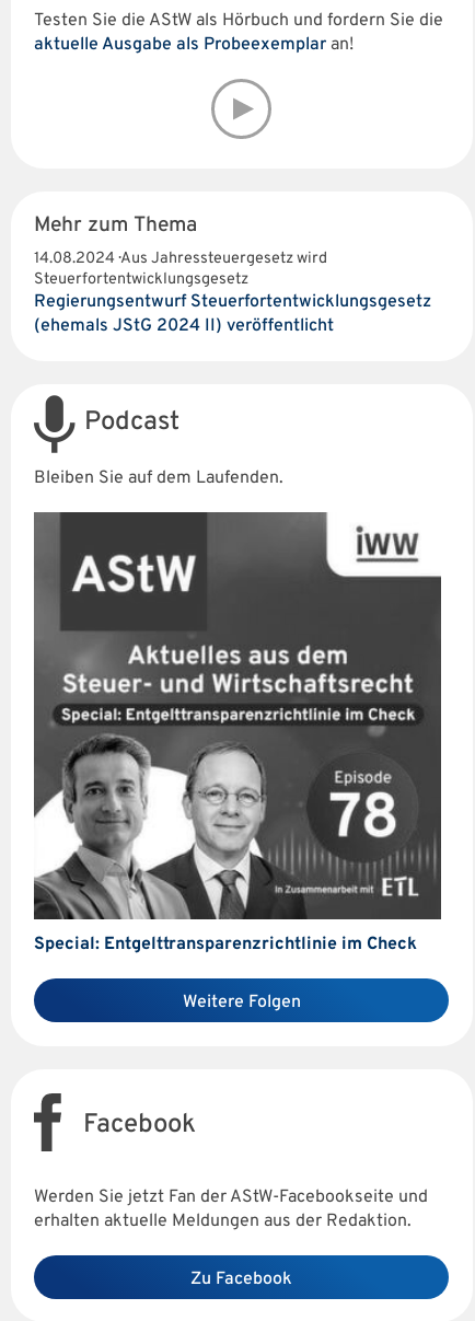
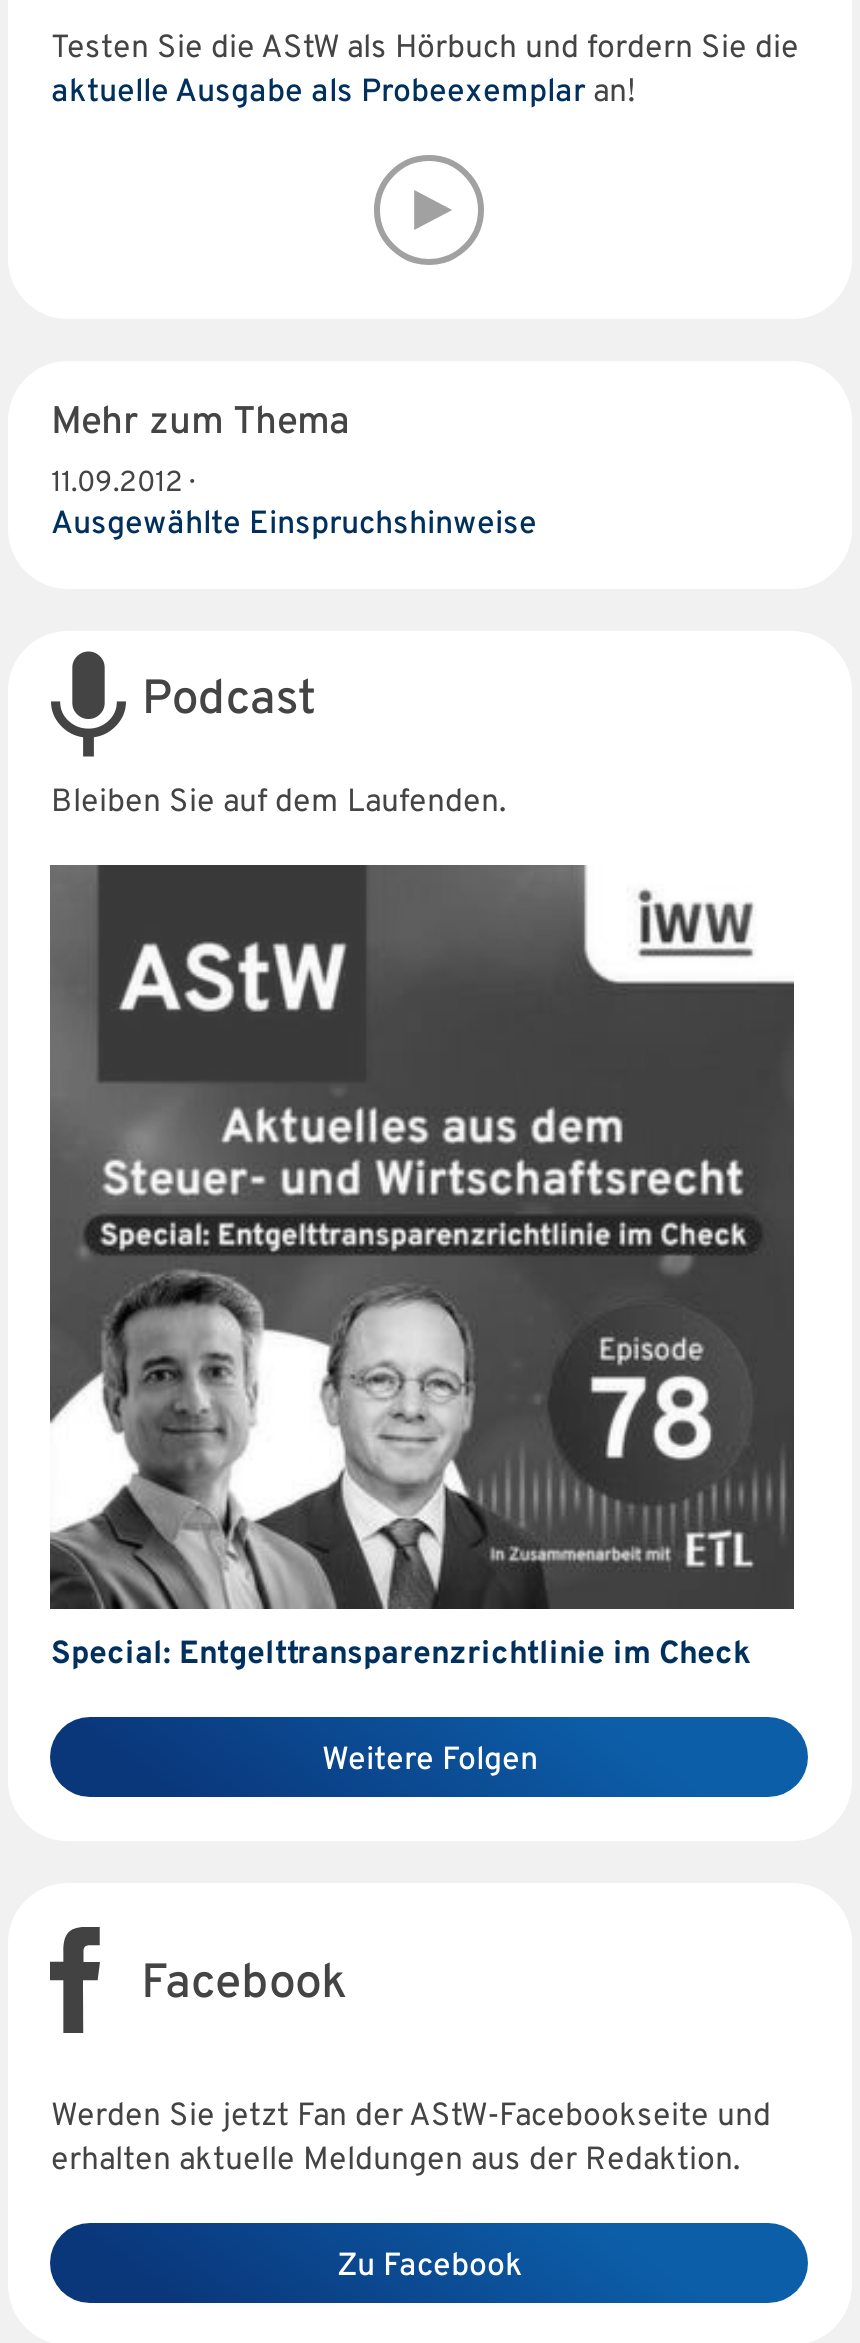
[34,249,432,337] 14.08.2024 · Aus Jahressteuergesetz wird | Steuerfortentwicklungsgesetz | Regierungsentwurf Steuerfortentwicklungsgesetz | (ehemals JStG 2024 II) veröffentlicht -> [51,465,537,545] 11.09.2012 · | Ausgewählte Einspruchshinweise

